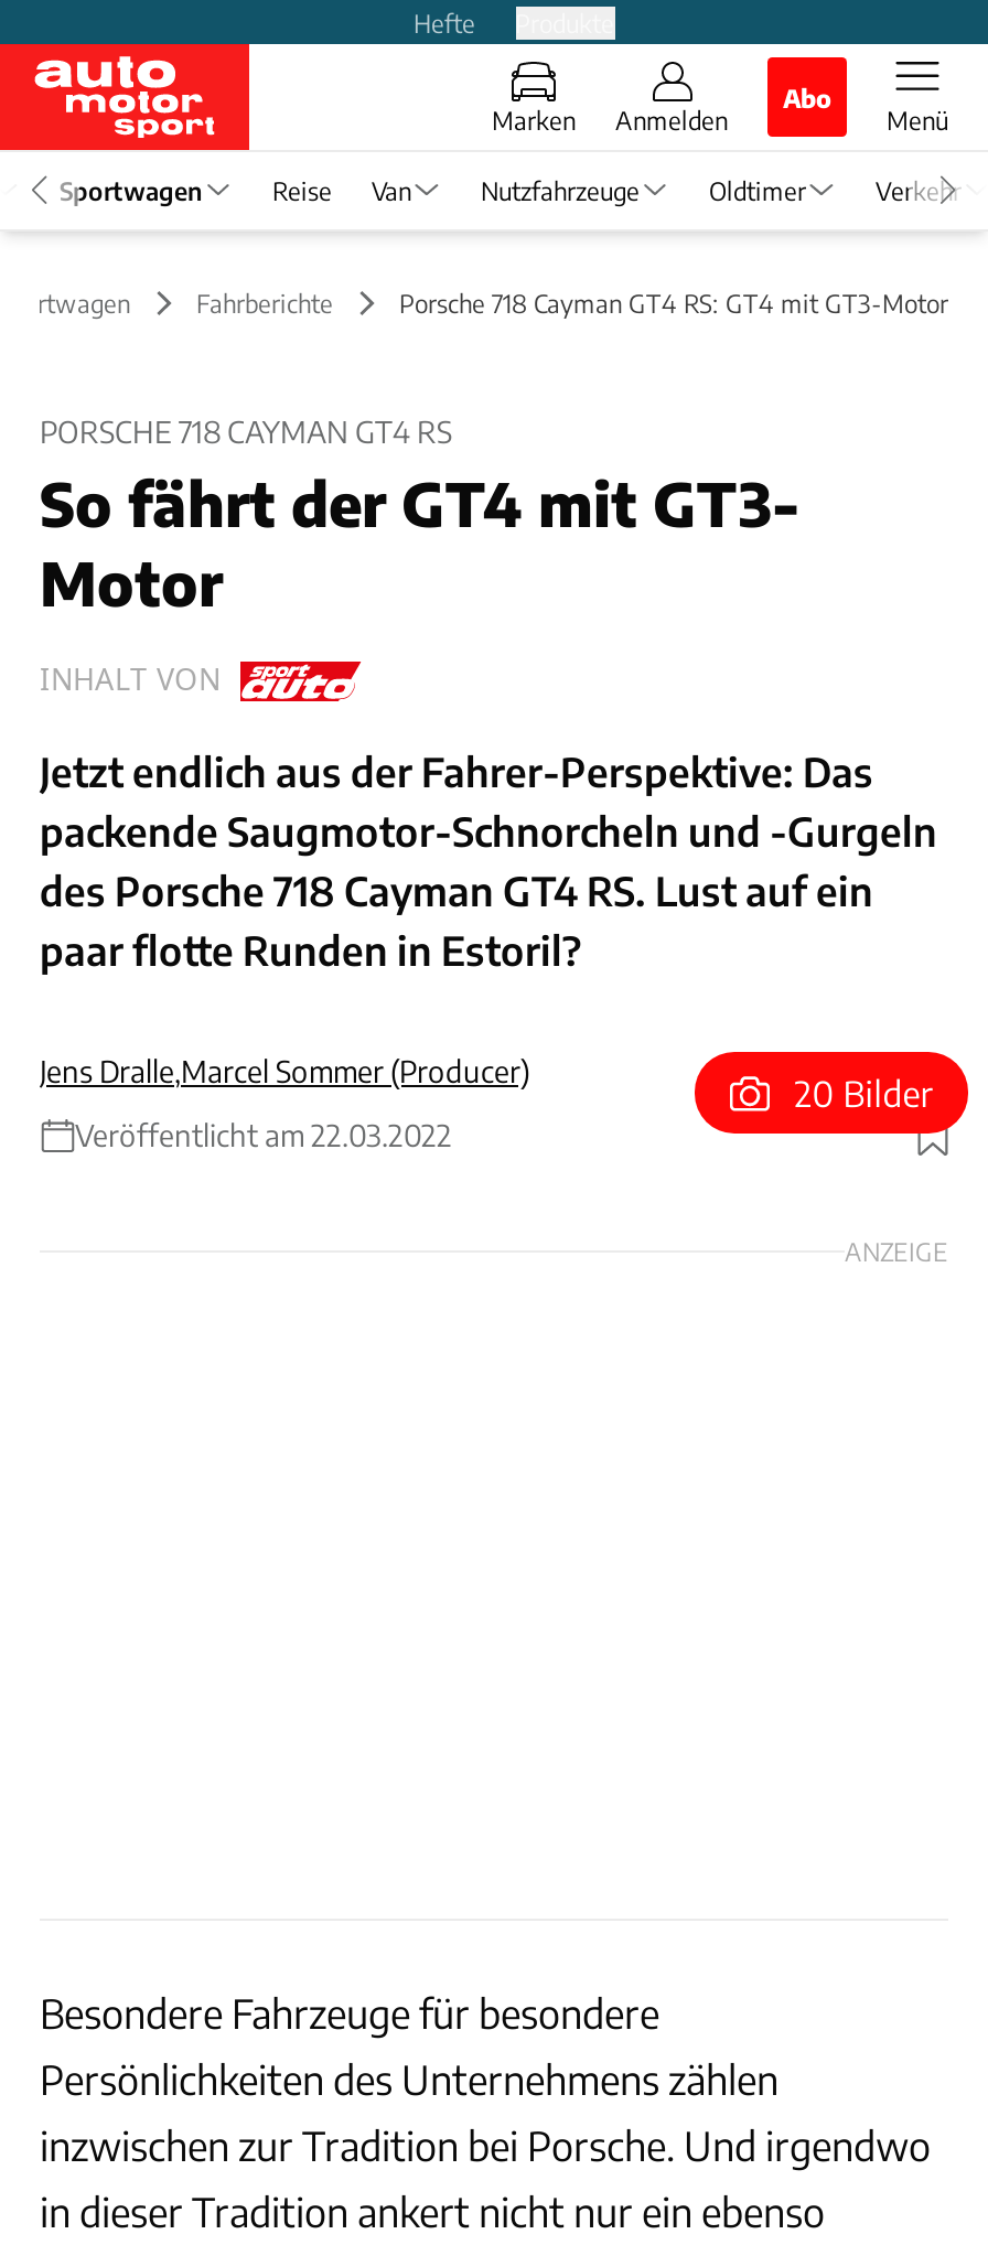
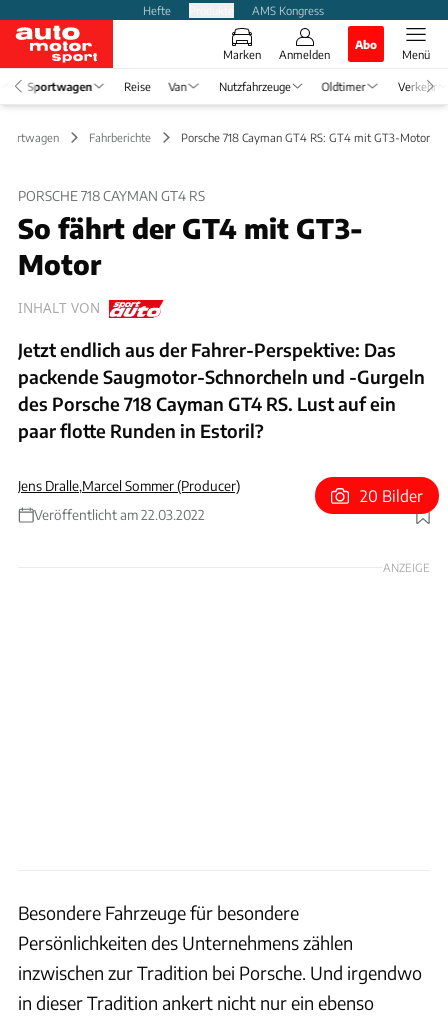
none -> [251,2,323,16] AMS Kongress

